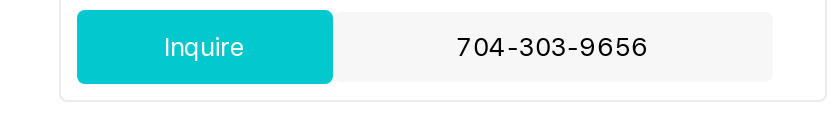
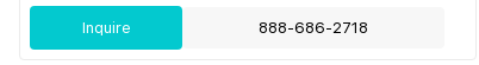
[457,32,649,62] 704-303-9656 -> [258,19,368,36] 888-686-2718

